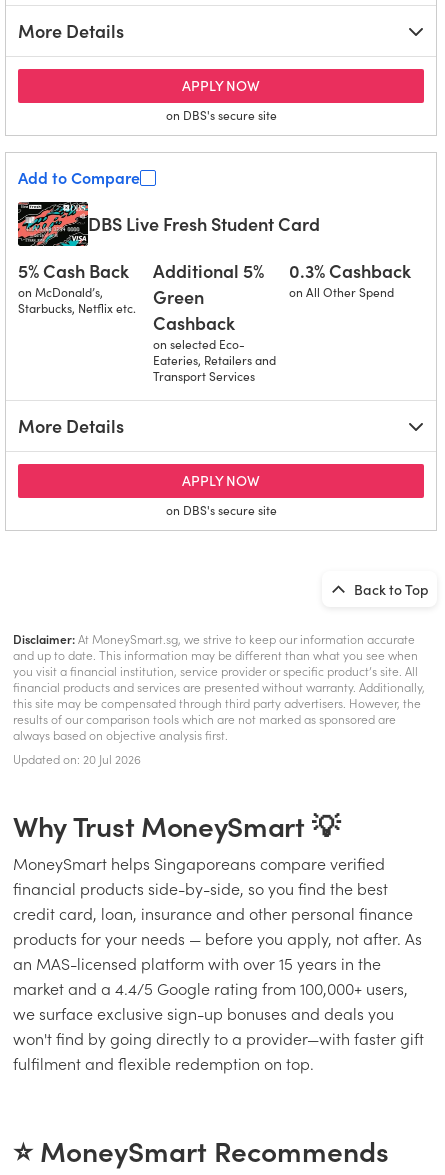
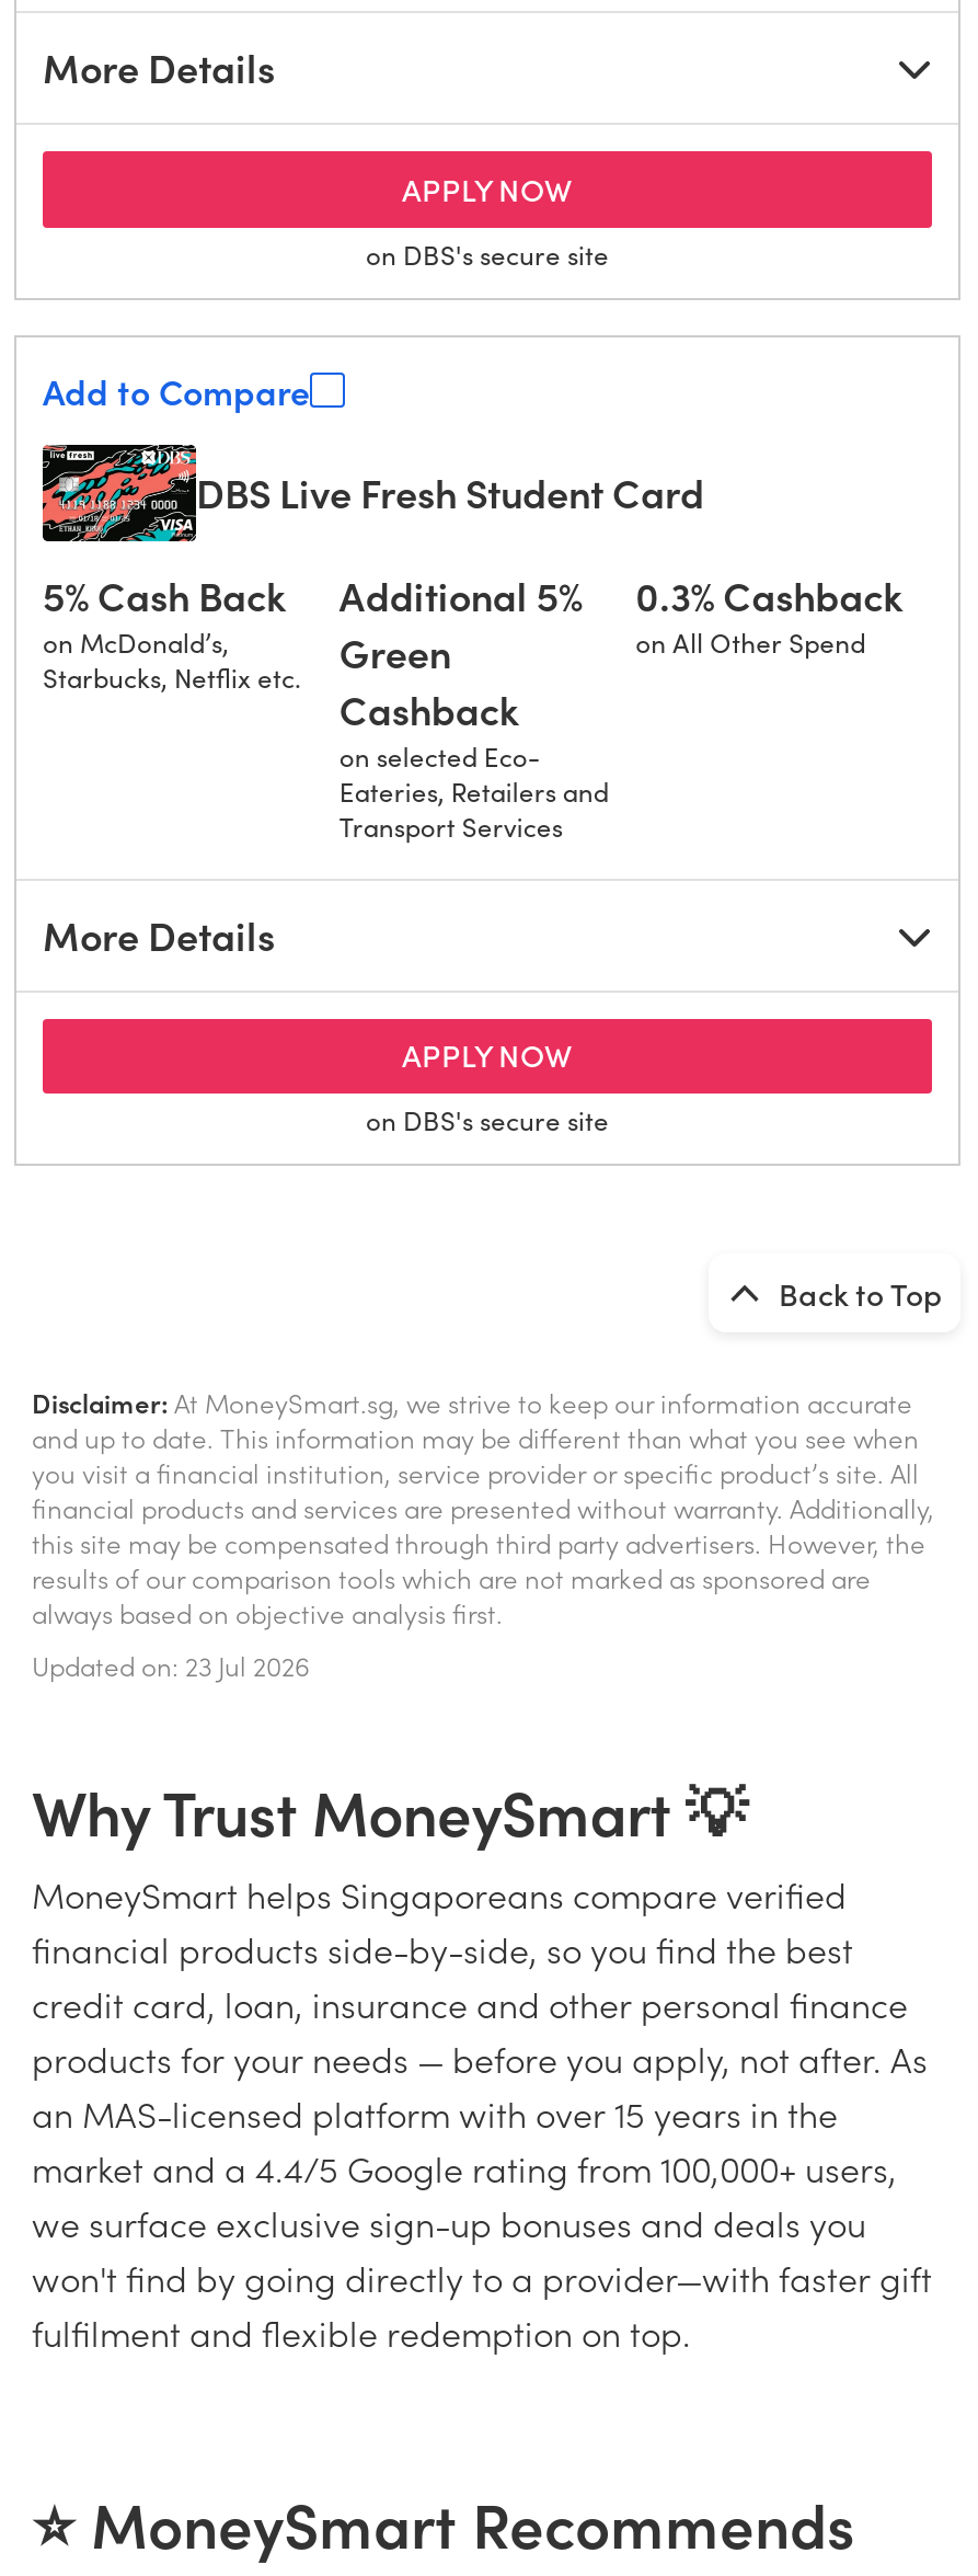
[13,750,141,767] Updated on: 20 Jul 2026 -> [32,1646,310,1683] Updated on: 23 Jul 2026

